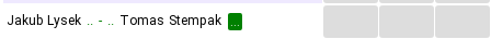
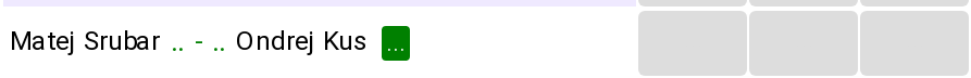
[7,11,240,31] Jakub Lysek .. - .. Tomas Stempak ... -> [10,22,406,63] Matej Srubar .. - .. Ondrej Kus ...

